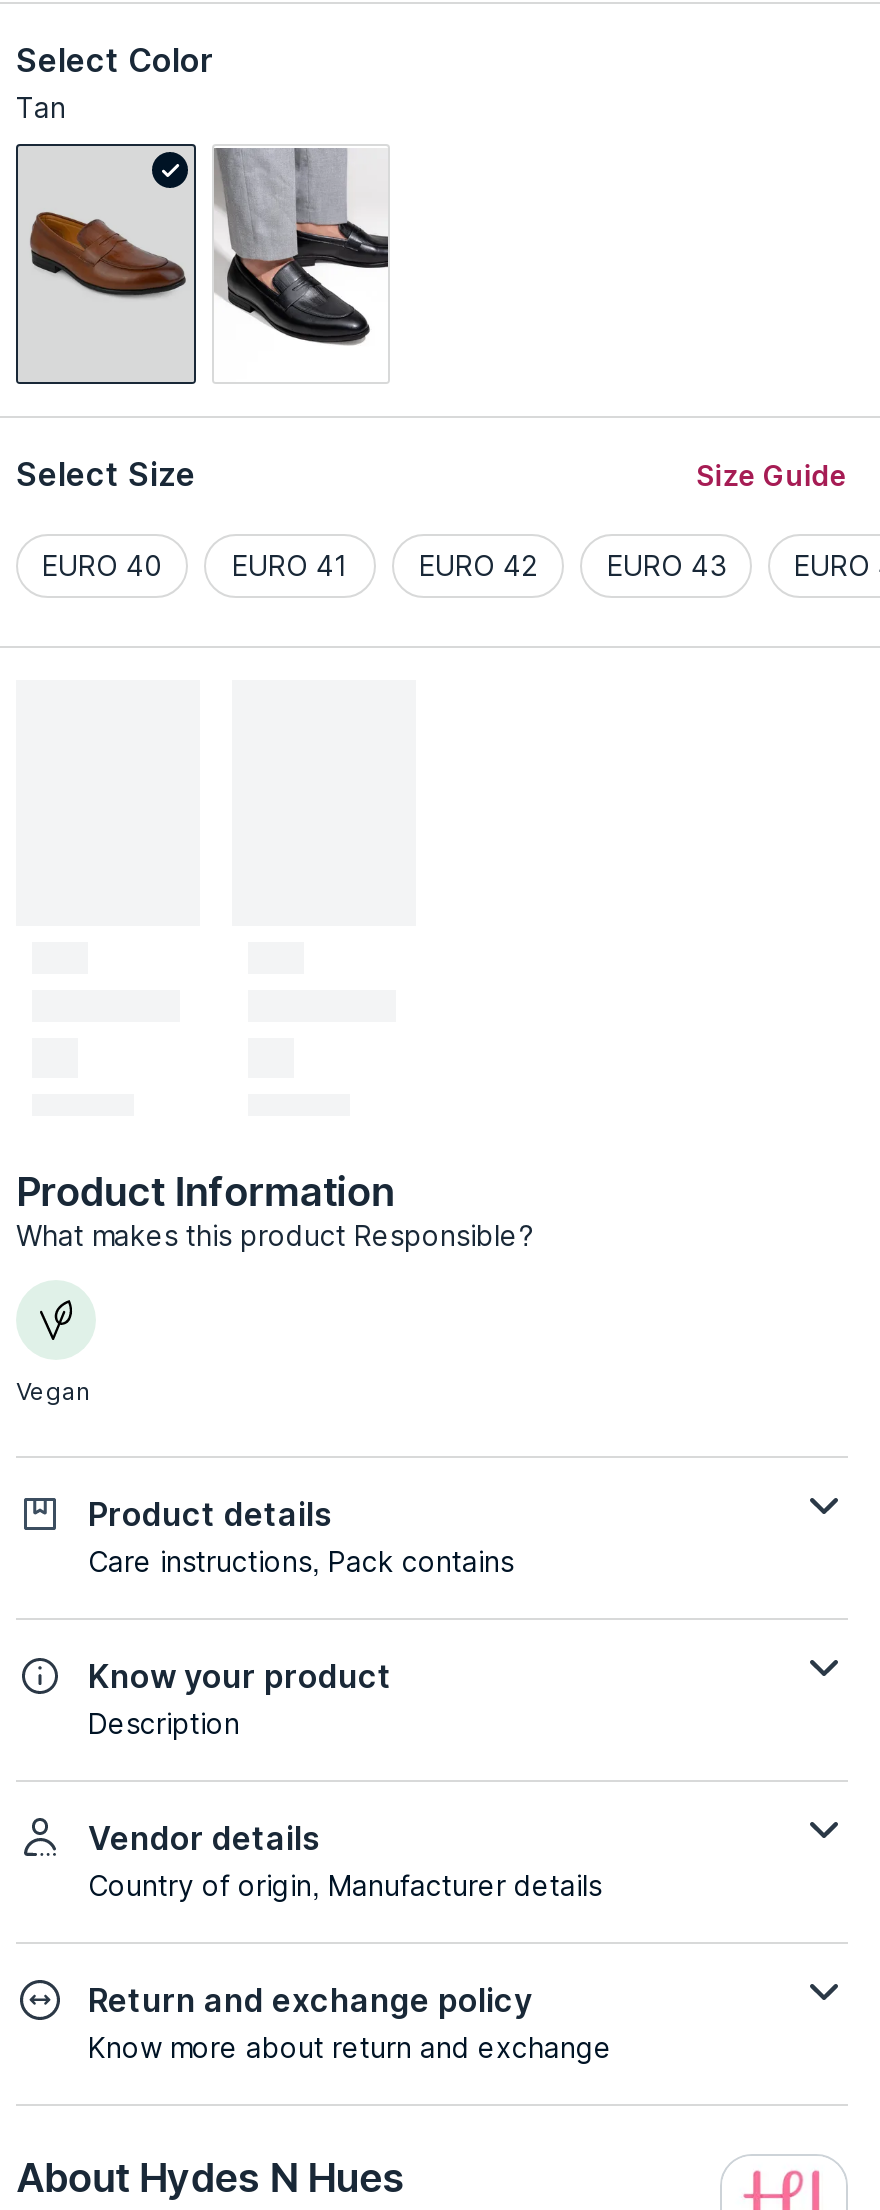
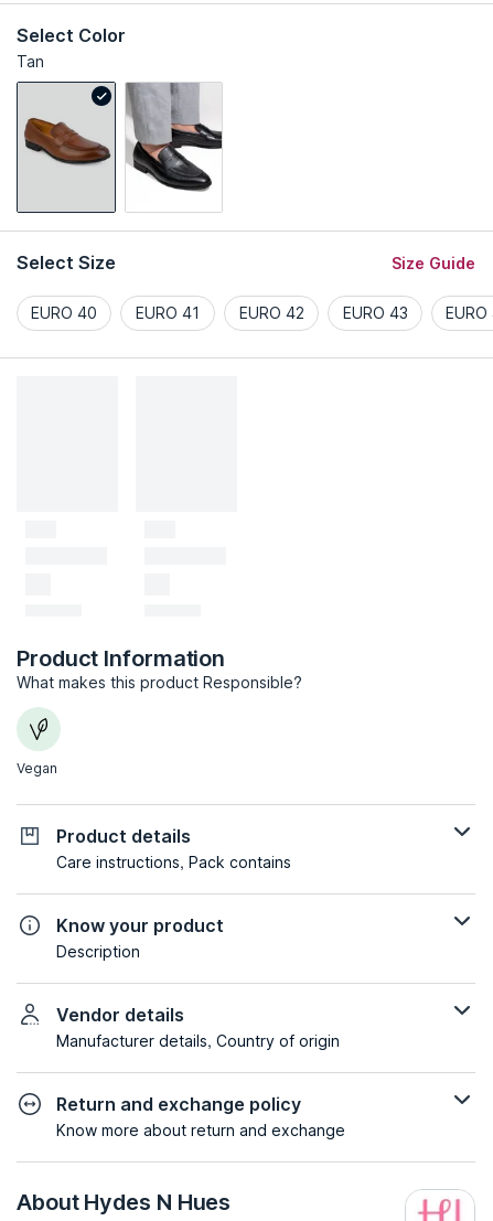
[88,1867,602,1901] Country of origin, Manufacturer details -> [56,1031,340,1050] Manufacturer details, Country of origin

